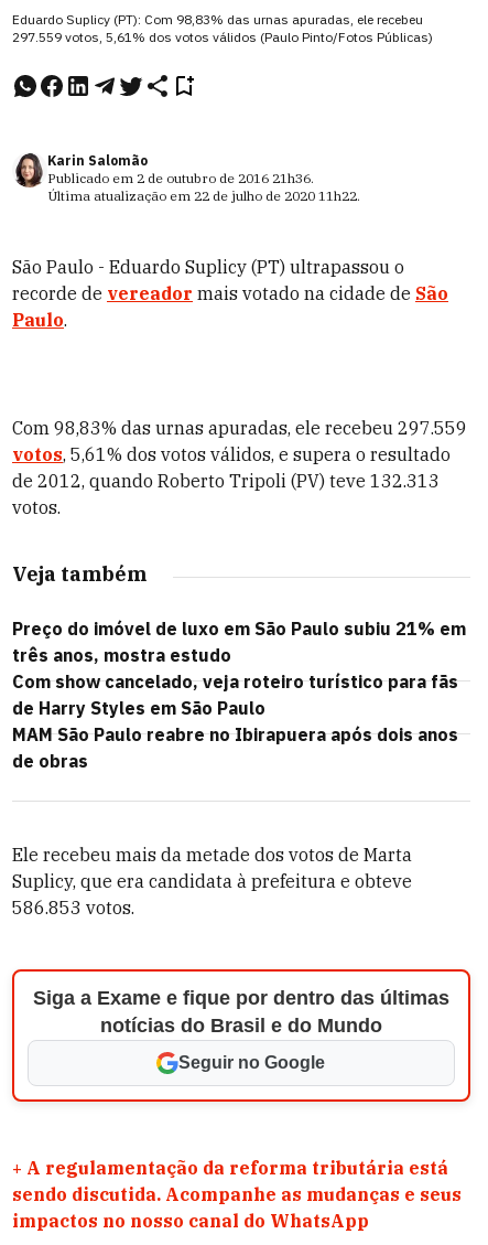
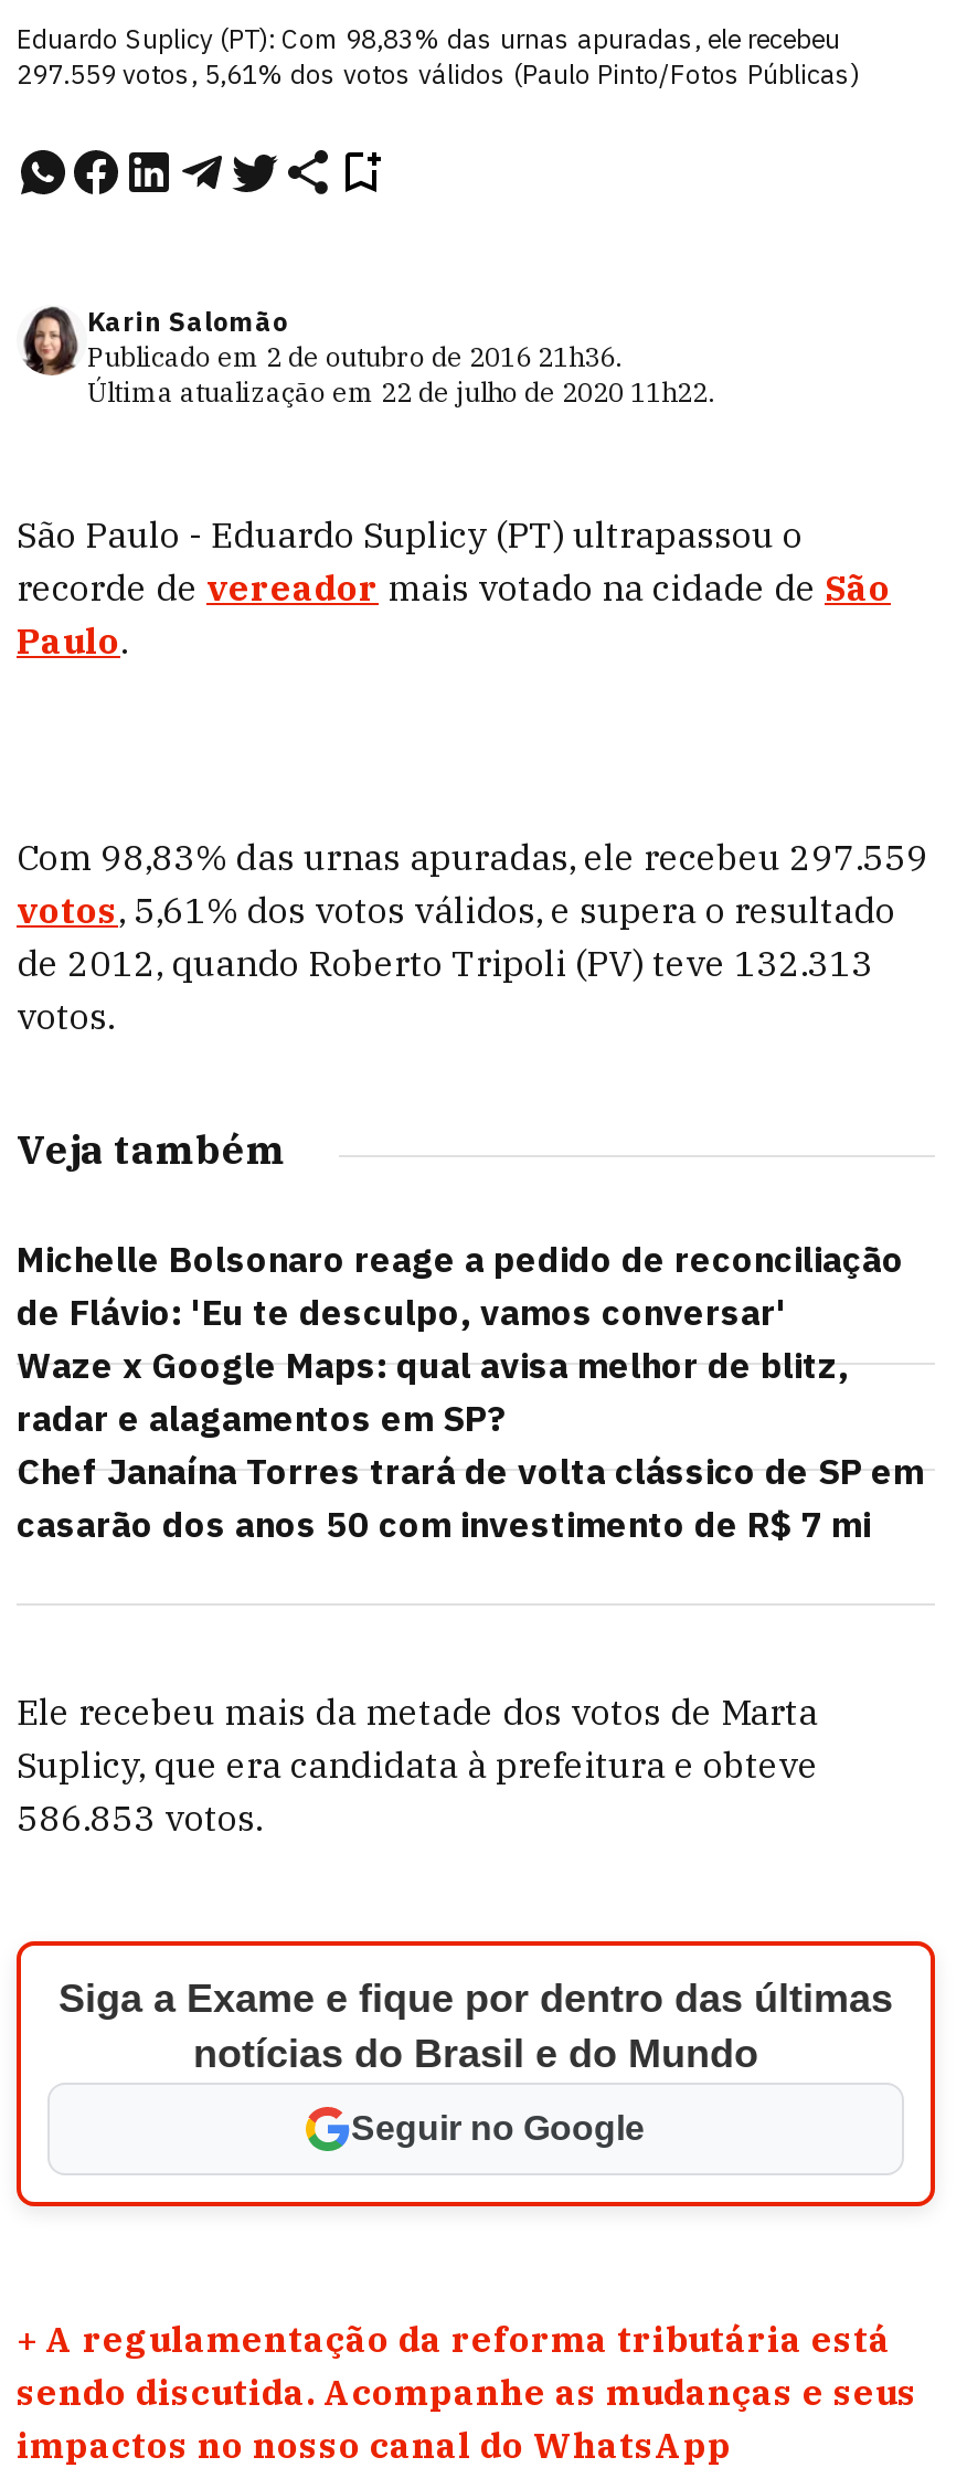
[12,618,466,772] Preço do imóvel de luxo em São Paulo subiu 21% em | três anos, mostra estudo | Com show cancelado, veja roteiro turístico para fãs | de Harry Styles em São Paulo | MAM São Paulo reabre no Ibirapuera após dois anos | de obras -> [17,1237,924,1546] Michelle Bolsonaro reage a pedido de reconciliação | de Flávio: 'Eu te desculpo, vamos conversar' | Waze x Google Maps: qual avisa melhor de blitz, | radar e alagamentos em SP? | Chef Janaína Torres trará de volta clássico de SP em | casarão dos anos 50 com investimento de R$ 7 mi

